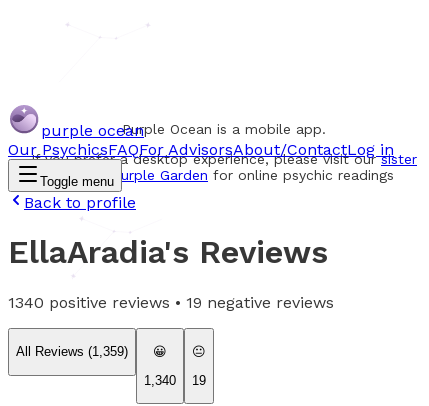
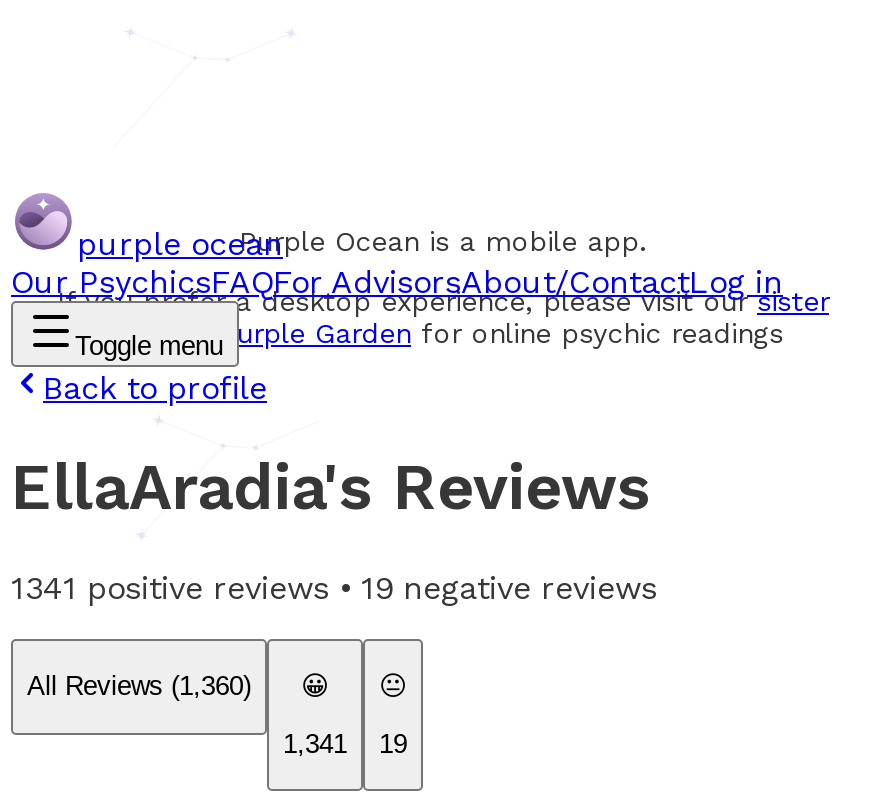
[8,293,334,312] 1340 positive reviews • 19 negative reviews -> [11,569,657,607] 1341 positive reviews • 19 negative reviews
[16,344,128,359] All Reviews (1,359) -> [27,671,251,701] All Reviews (1,360)
[144,372,206,387] 1,340 19 -> [283,728,407,758] 1,341 19

